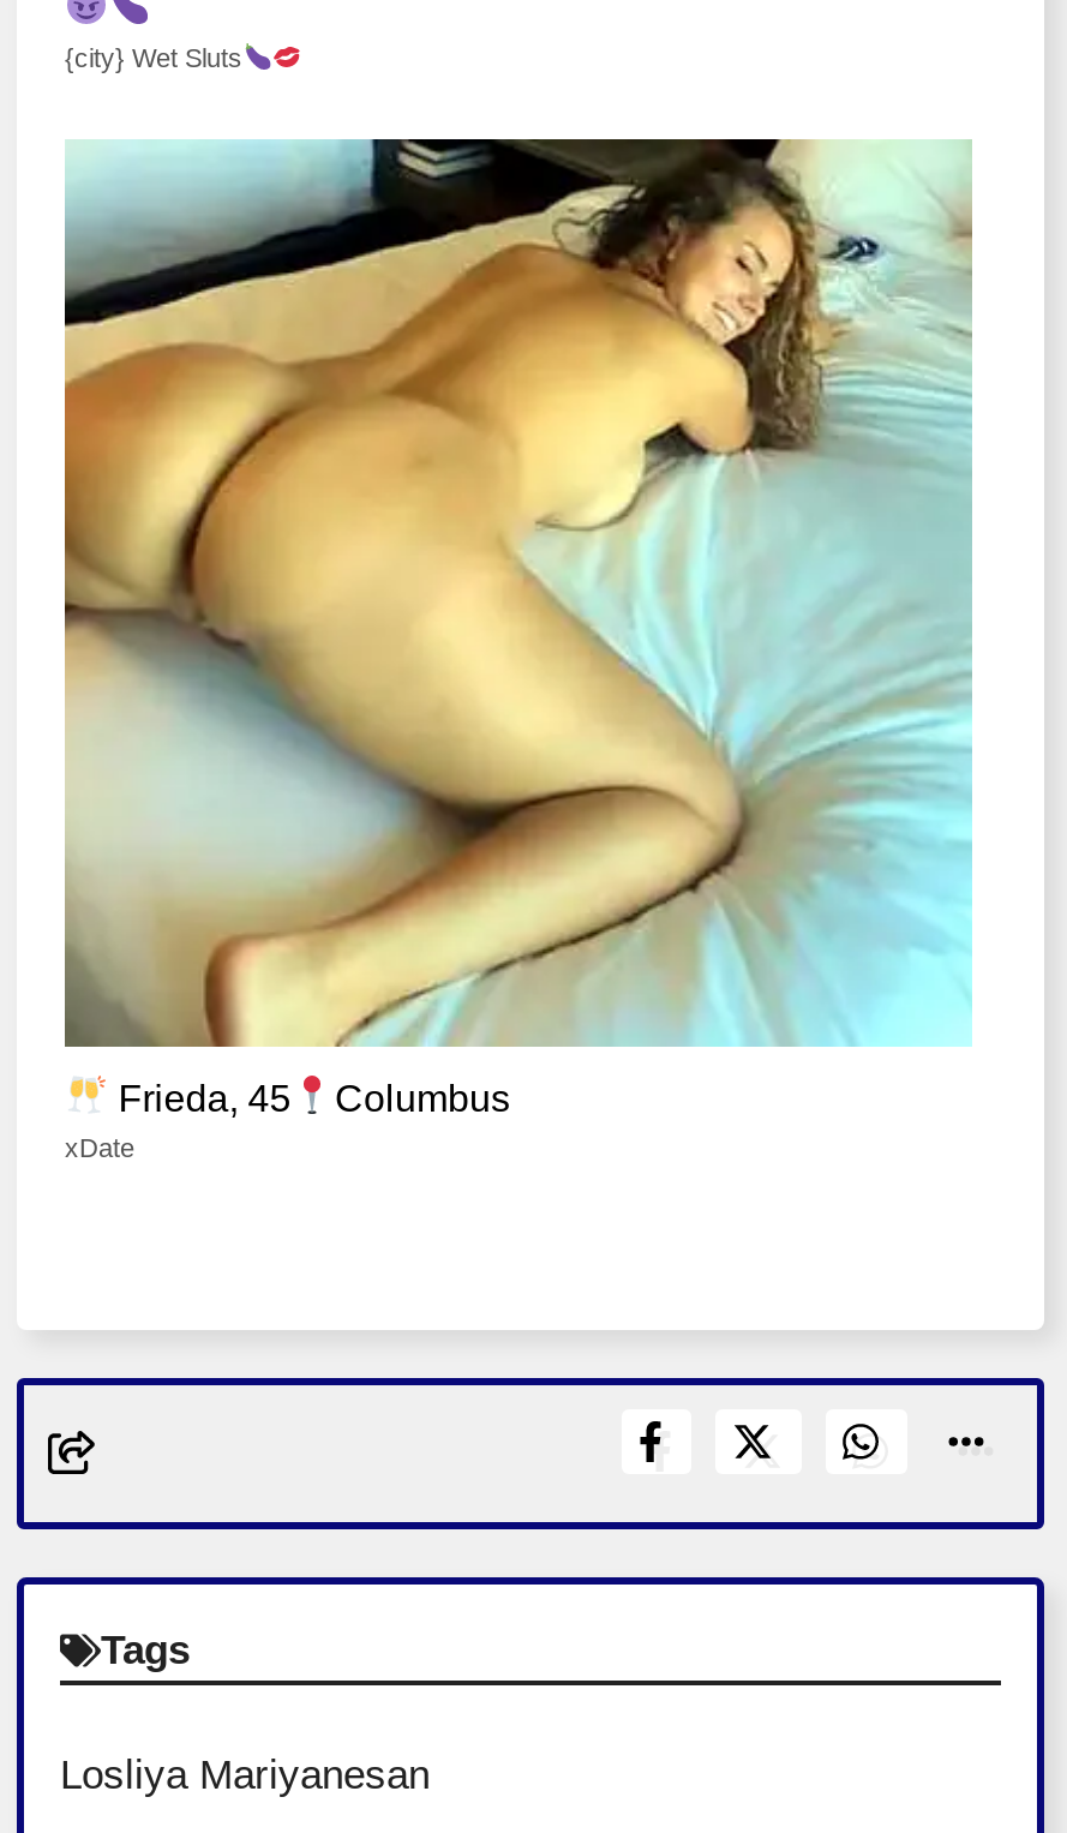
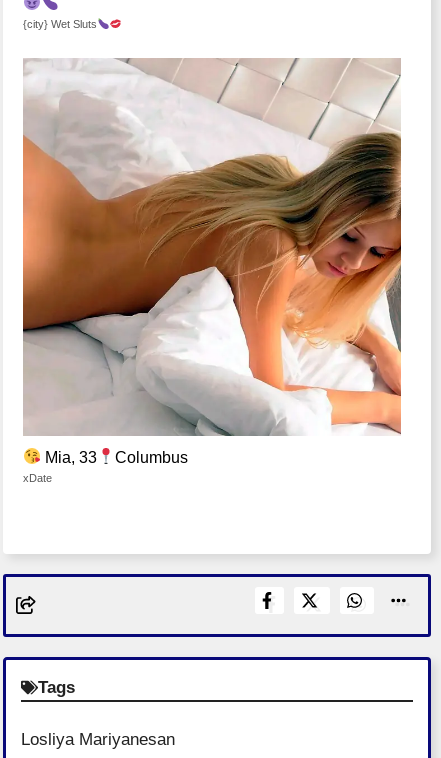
[62,137,975,1118] [image] | Frieda, 45 Columbus -> [22,58,402,466] [image] | Mia, 33 Columbus

